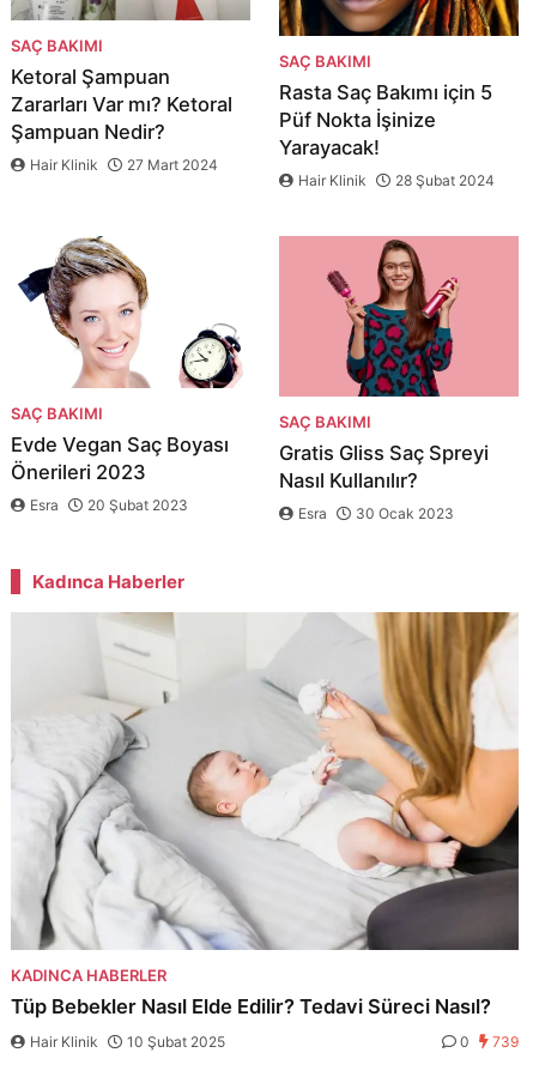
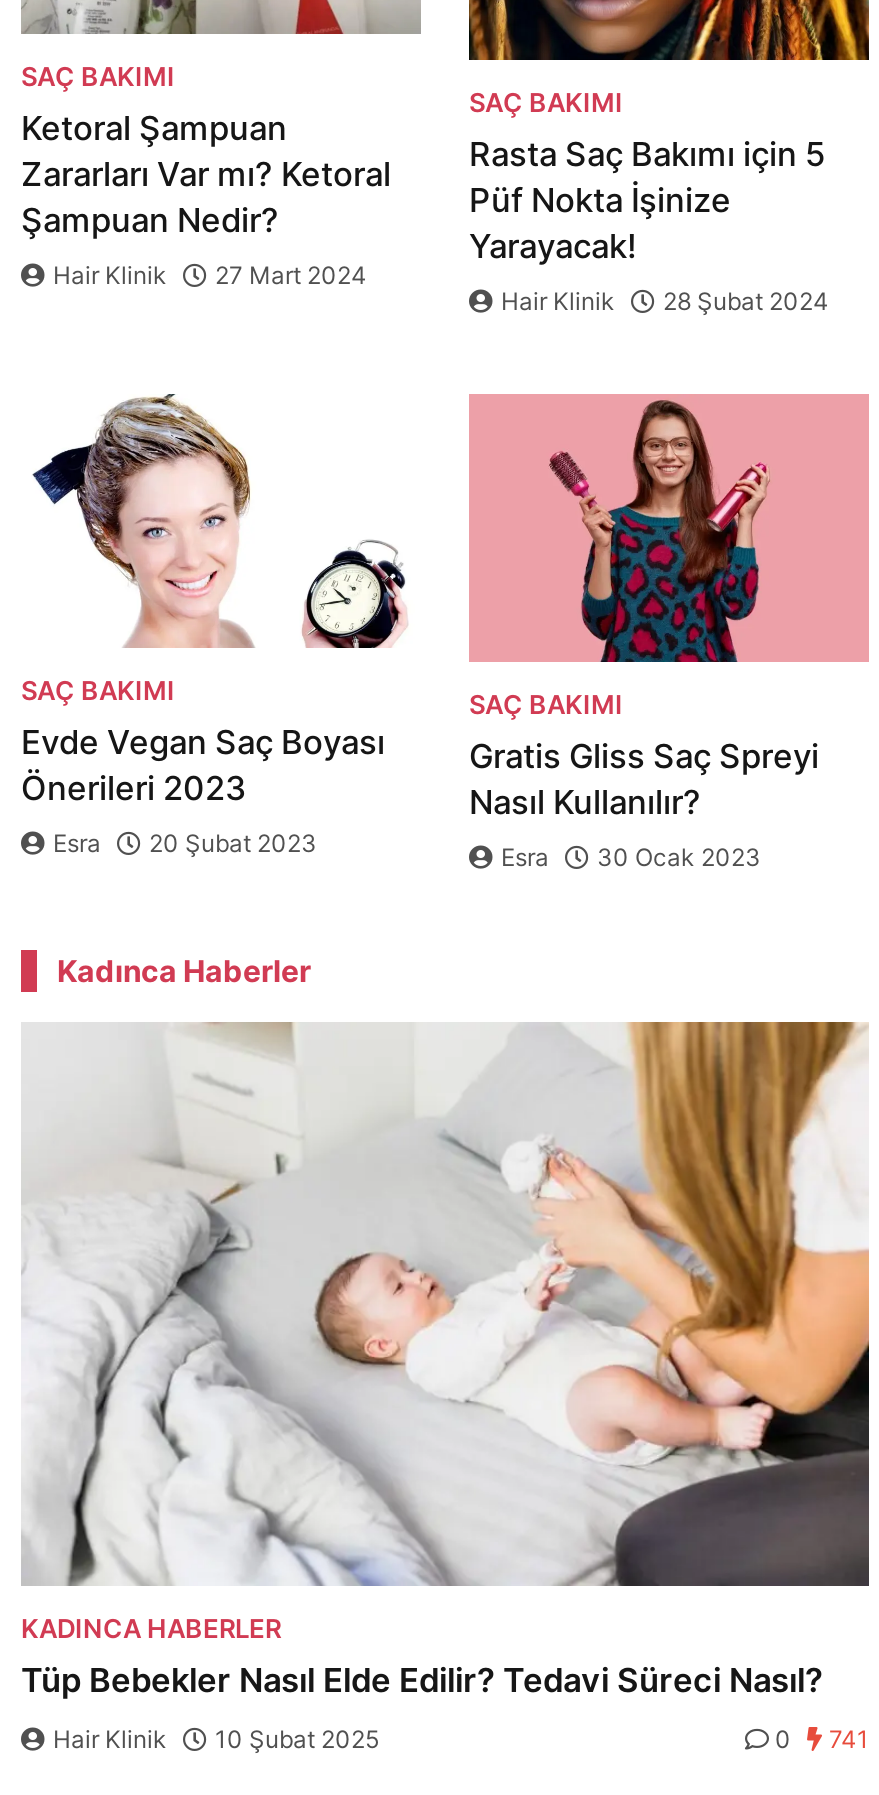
[456,1033,519,1051] 0 739 -> [769,1725,869,1755] 0 741

